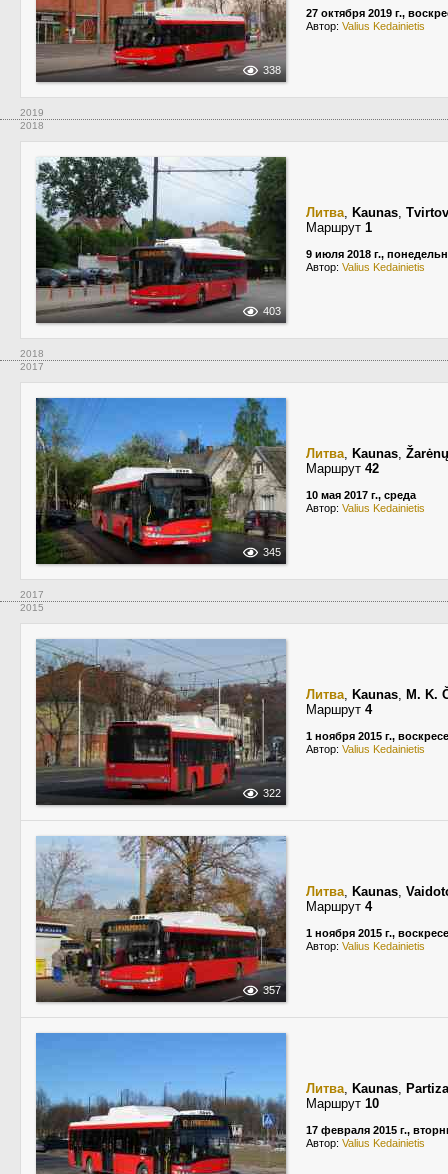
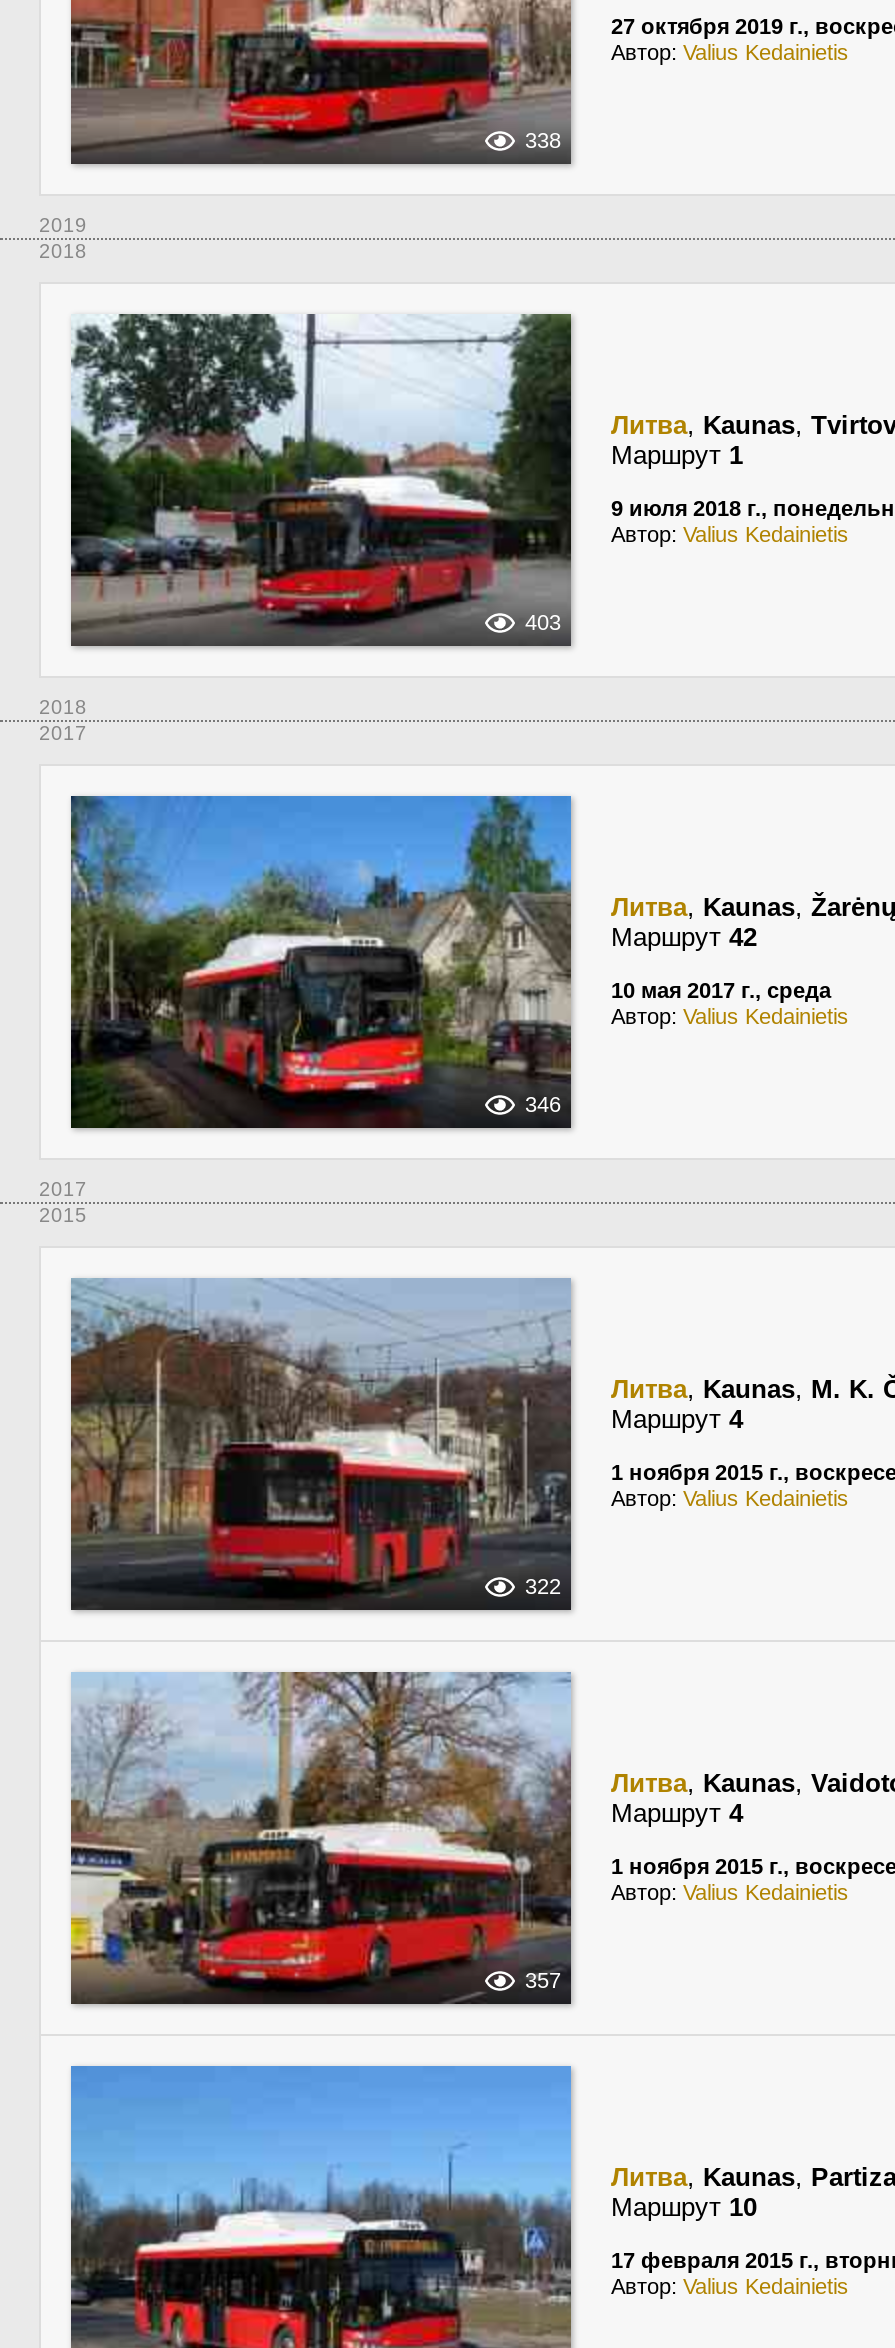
[263,546,281,558] 345 -> [525,1092,561,1116] 346

